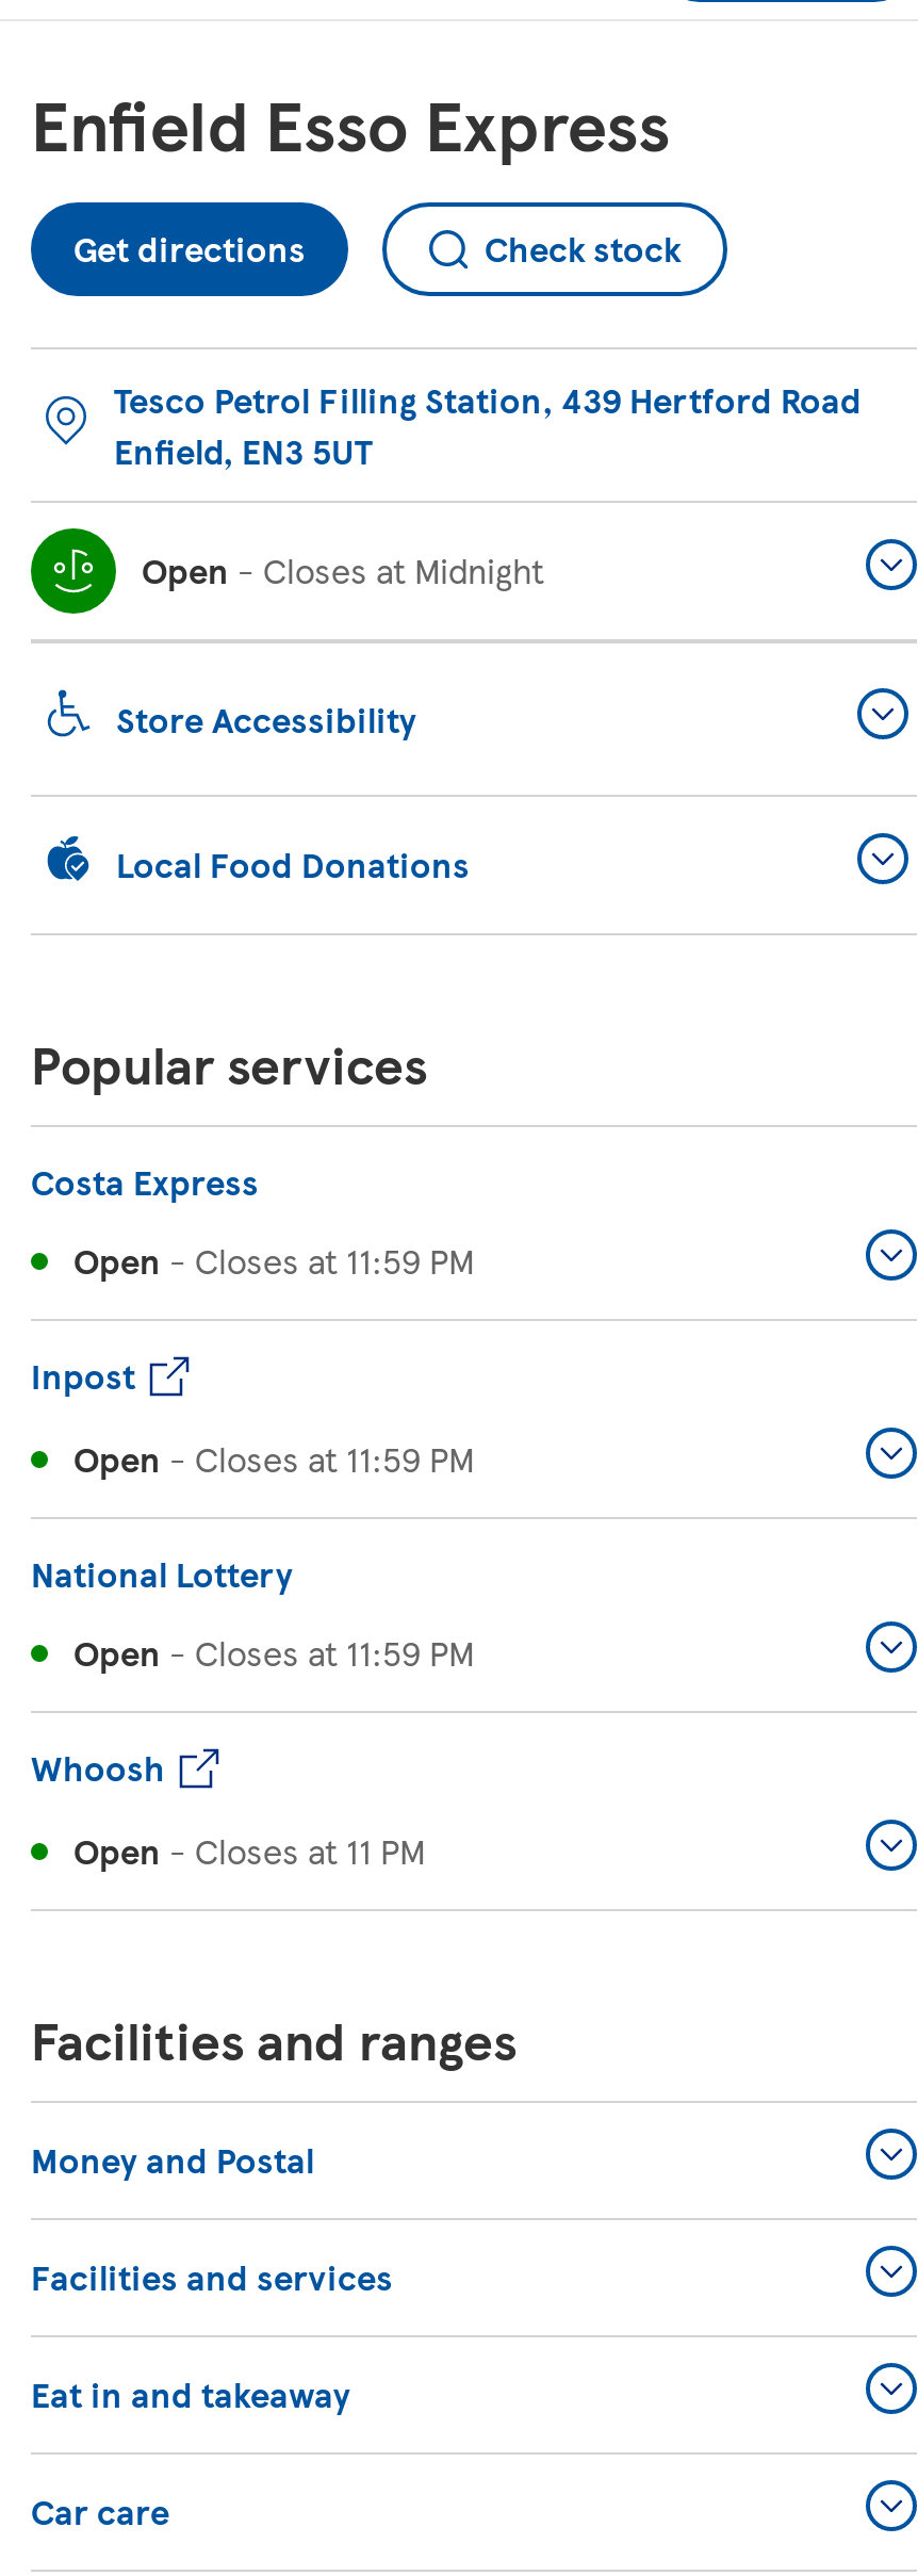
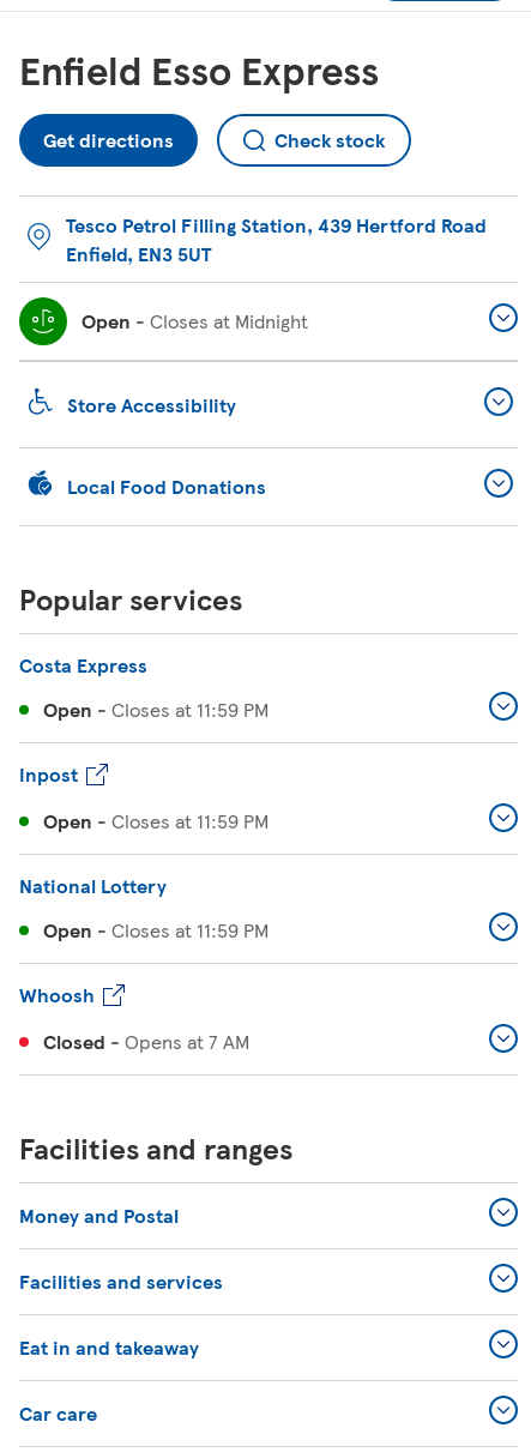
[73,1826,425,1875] Open - Closes at 11 PM -> [43,1028,249,1055] Closed - Opens at 7 AM

